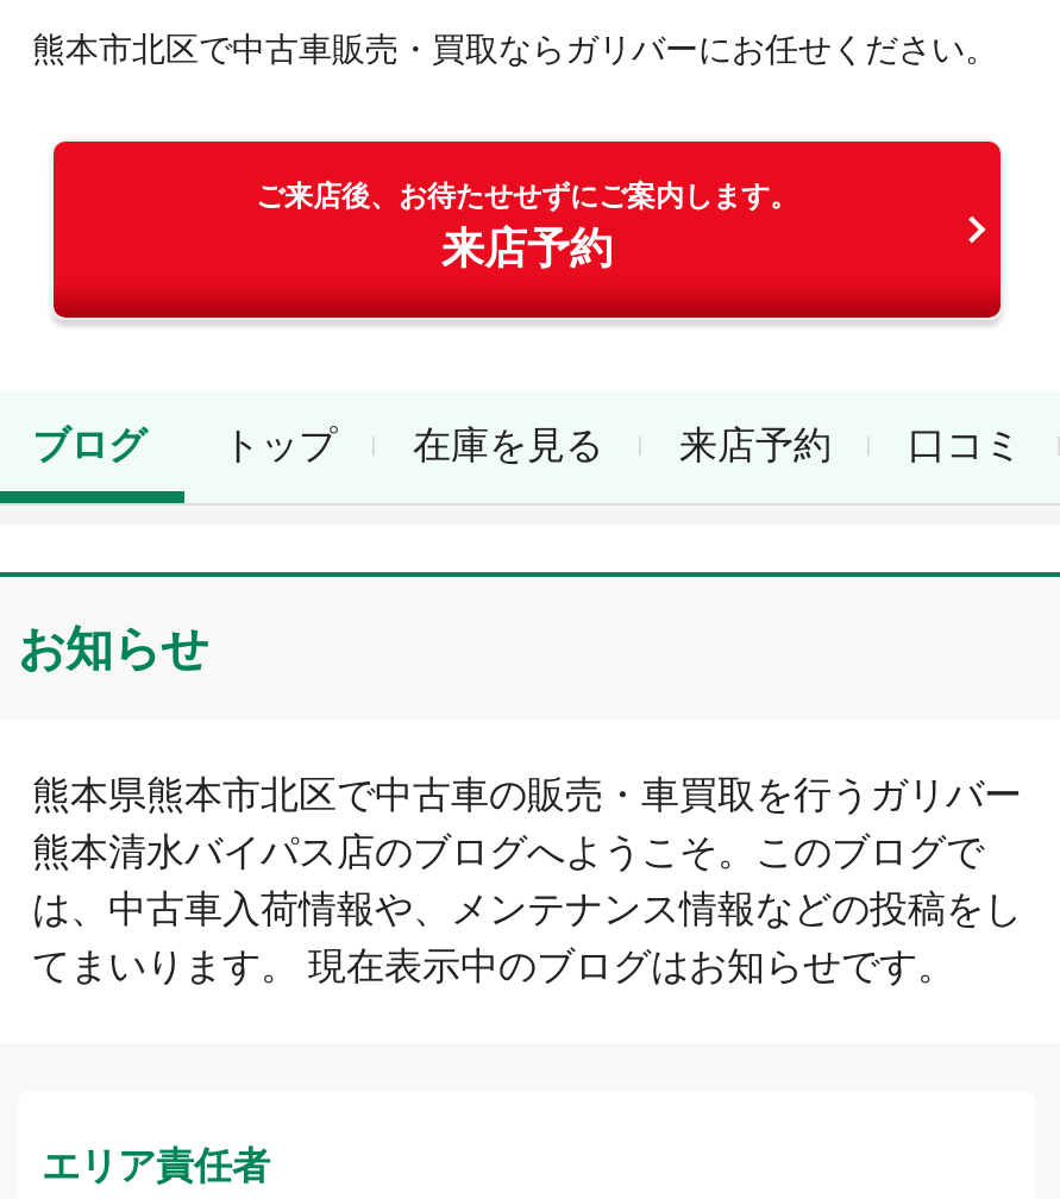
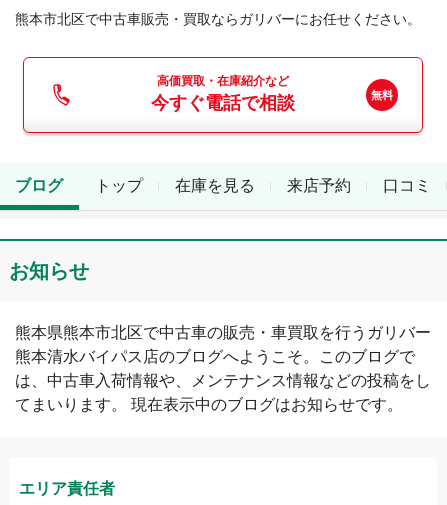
[54,142,1001,318] [image] | ご来店後、お待たせせずにご案内します。 | 来店予約 -> [22,56,424,132] [image] | 高価買取・在庫紹介など | 今すぐ電話で相談

